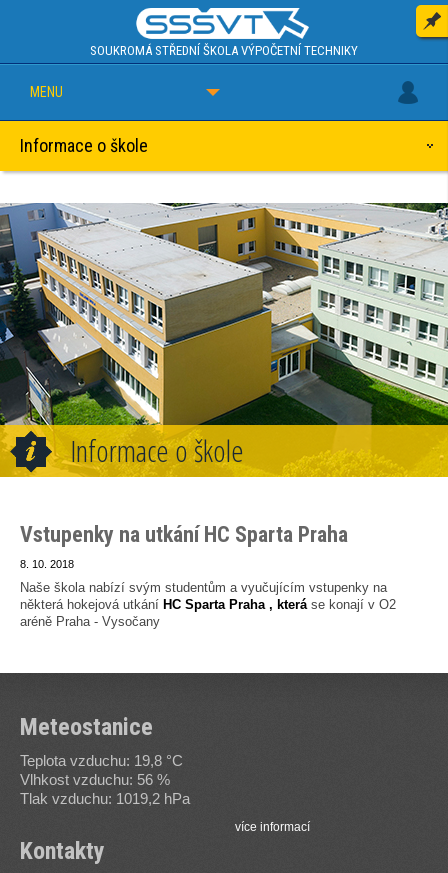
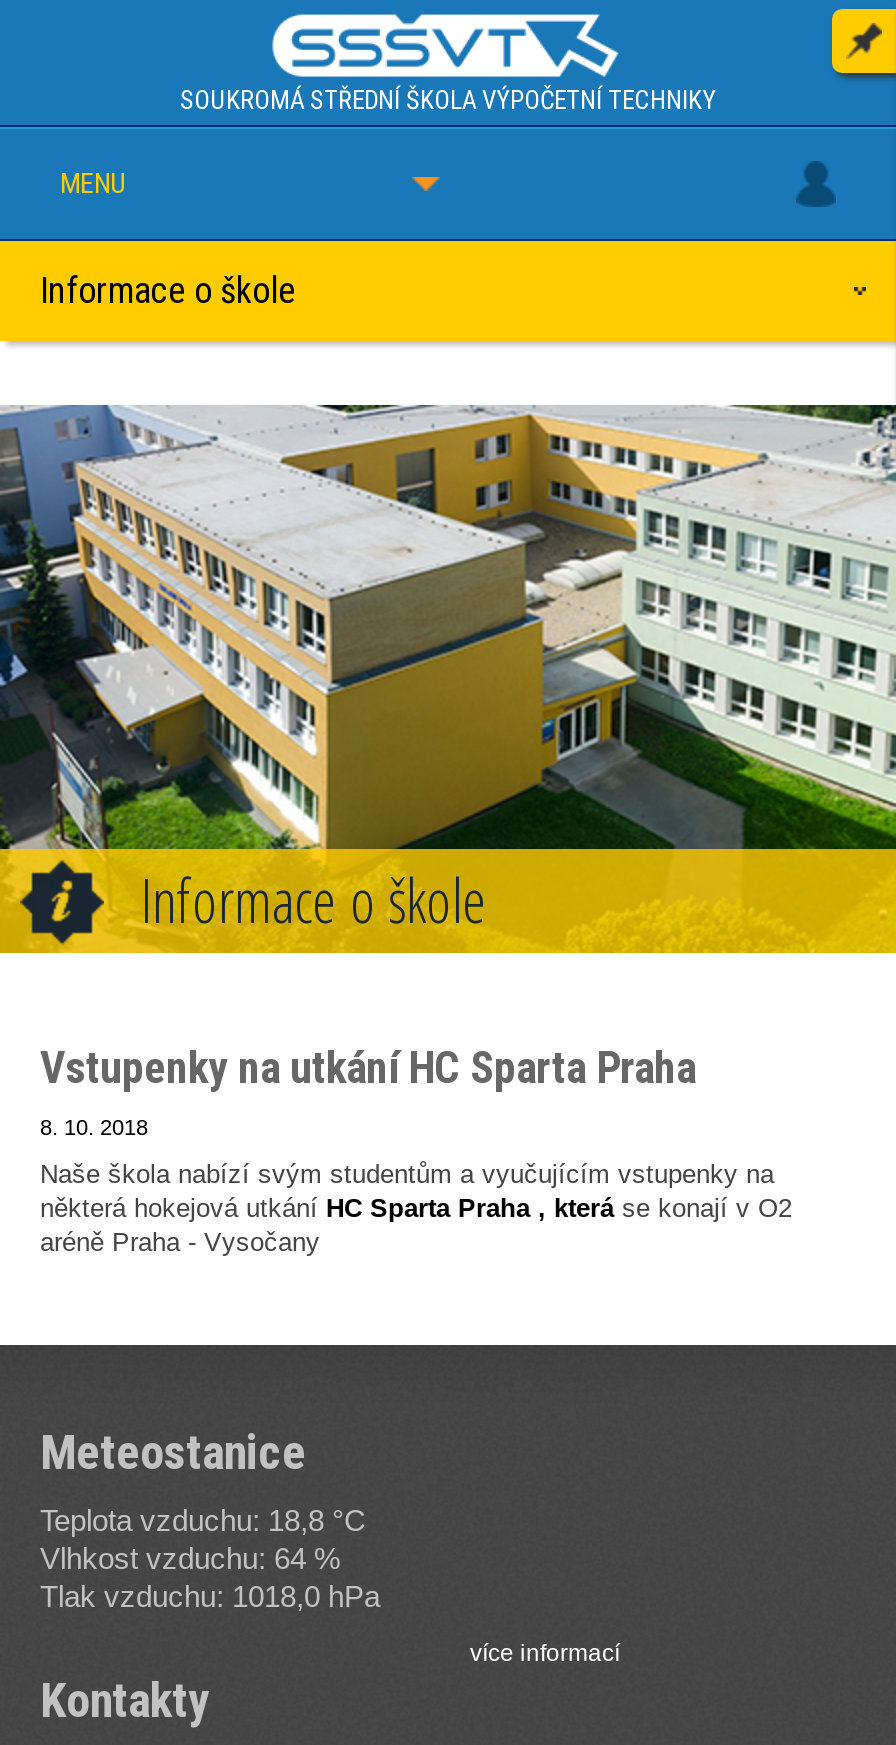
[20,752,183,769] Teplota vzduchu: 19,8 °C -> [40,1503,366,1537] Teplota vzduchu: 18,8 °C
[20,771,170,788] Vlhkost vzduchu: 56 % -> [40,1541,340,1575] Vlhkost vzduchu: 64 %
[20,790,190,807] Tlak vzduchu: 1019,2 hPa -> [40,1579,380,1613] Tlak vzduchu: 1018,0 hPa

